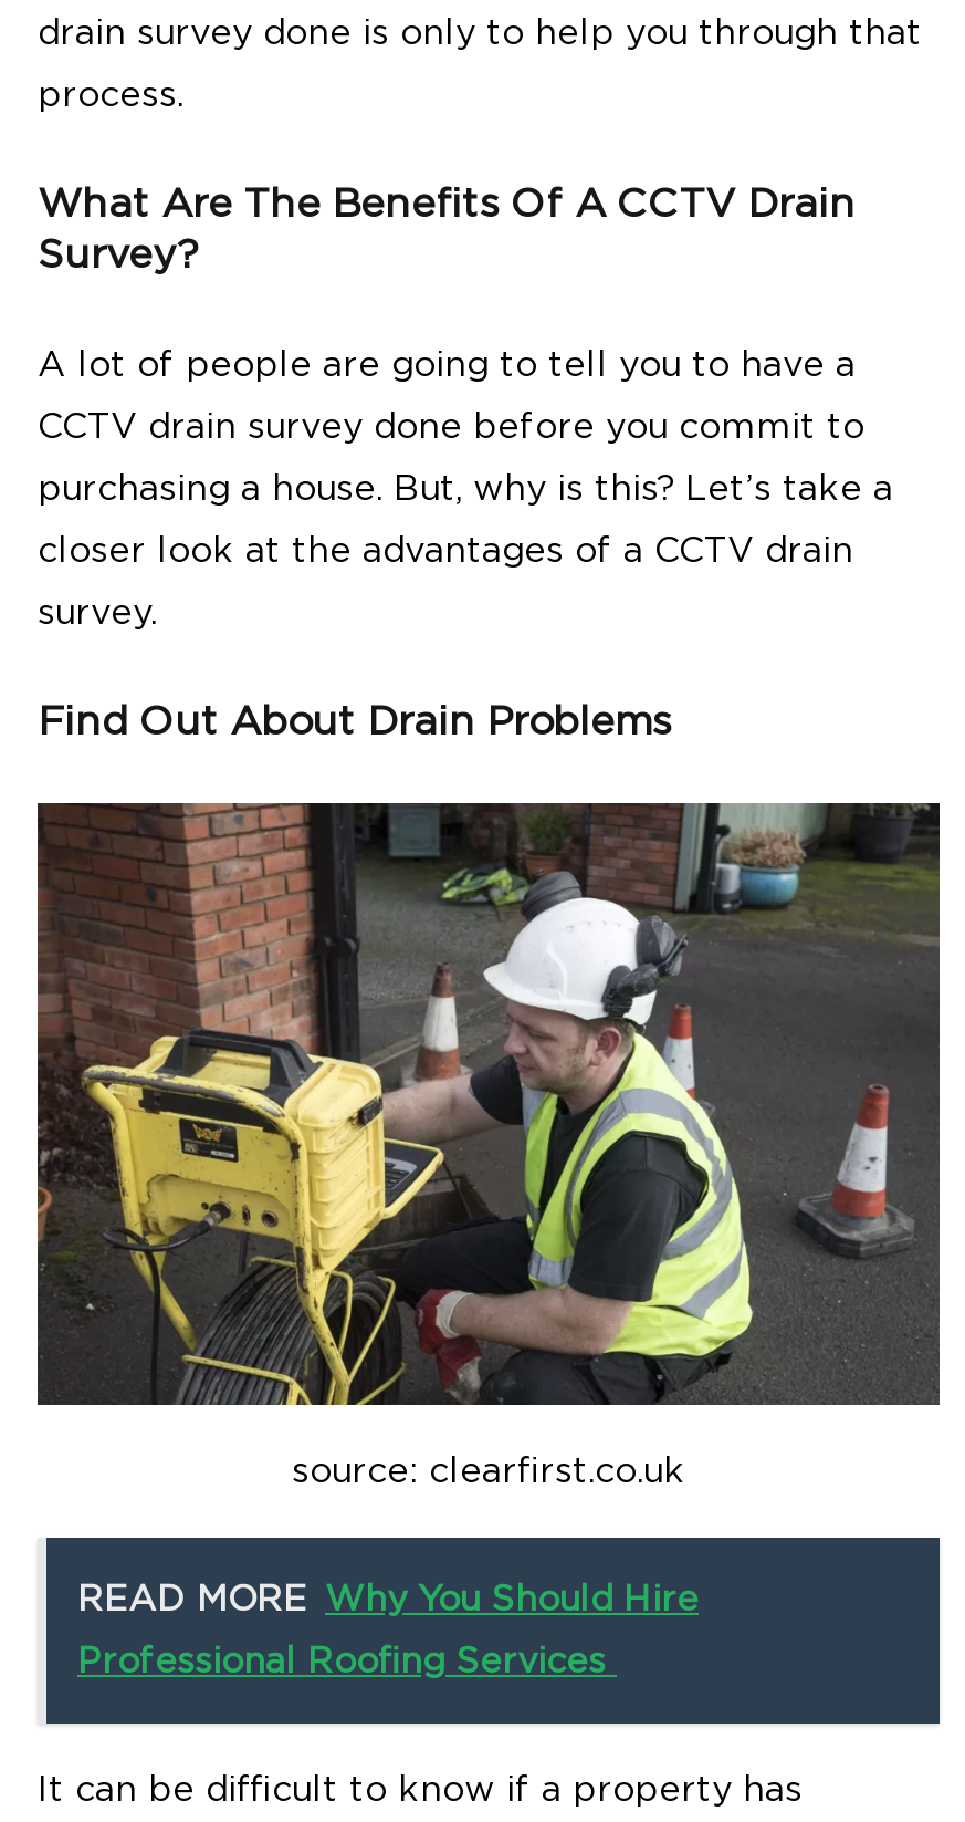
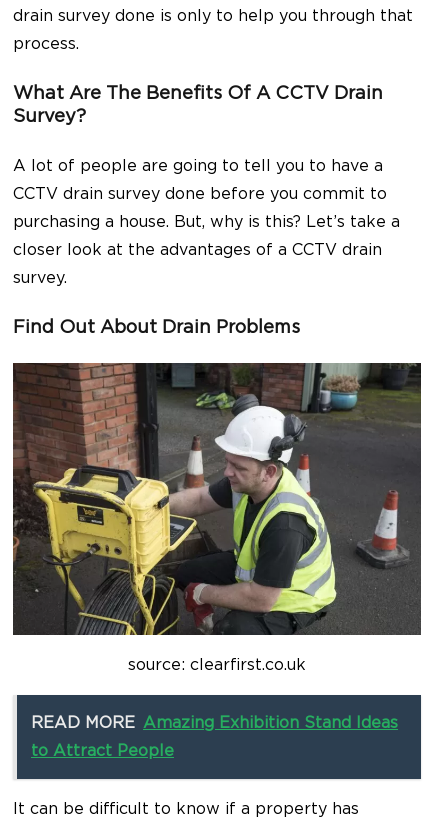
[77,1581,699,1616] READ MORE Why You Should Hire -> [31,715,398,731] READ MORE Amazing Exhibition Stand Ideas
[77,1643,617,1678] Professional Roofing Services -> [31,743,174,759] to Attract People

